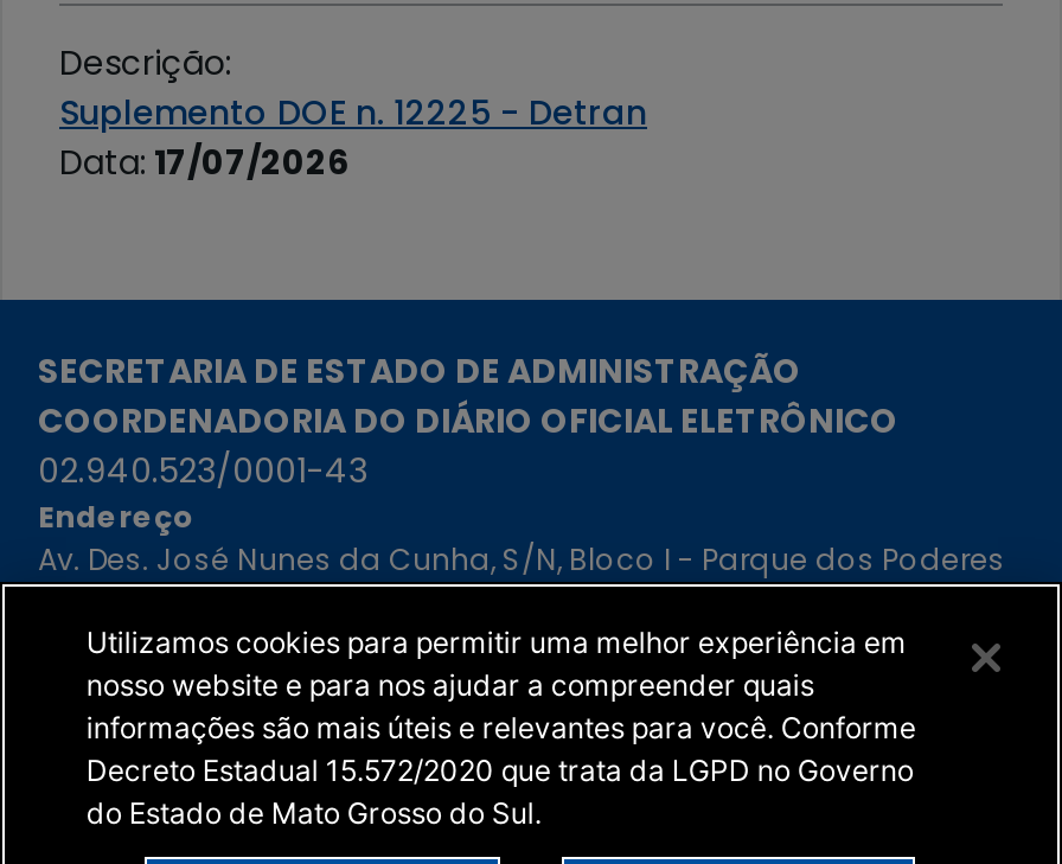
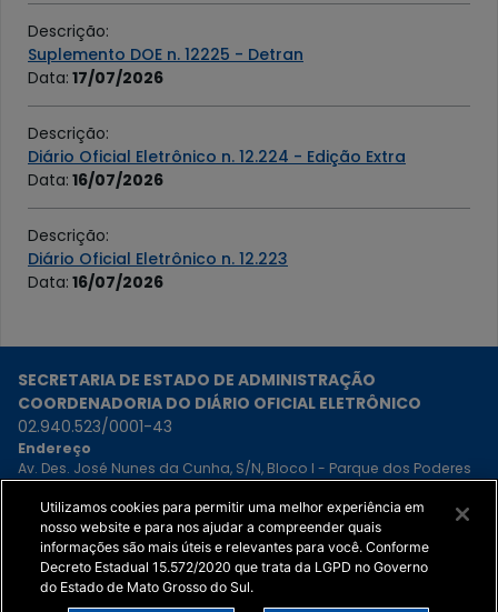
none -> [28,122,406,293] Descrição: | Diário Oficial Eletrônico n. 12.224 - Edição Extra | Data: 16/07/2026 | Descrição: | Diário Oficial Eletrônico n. 12.223 | Data: 16/07/2026

